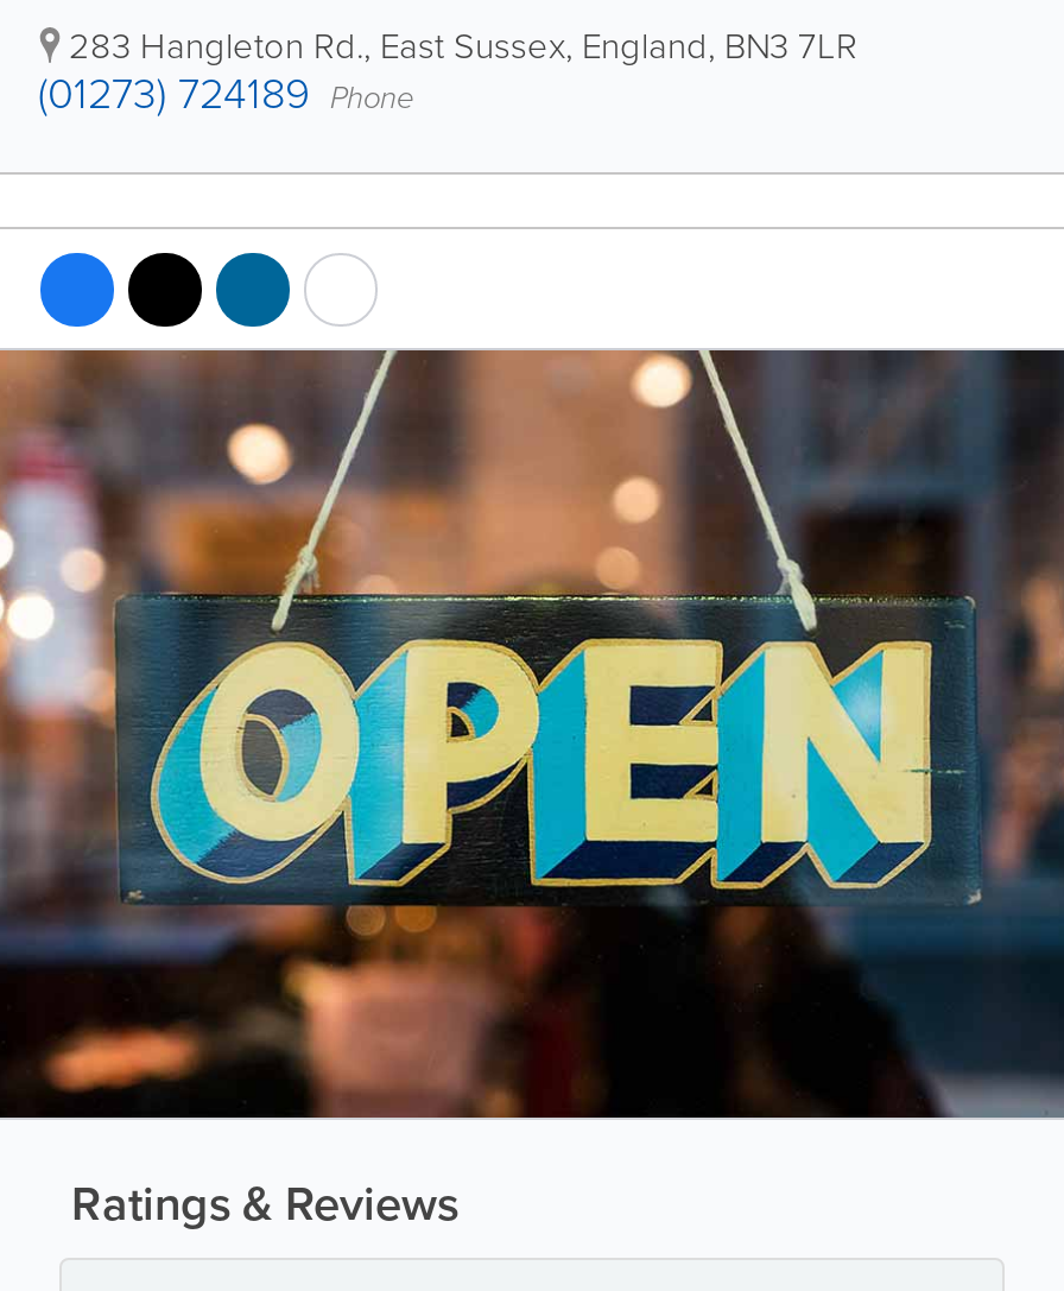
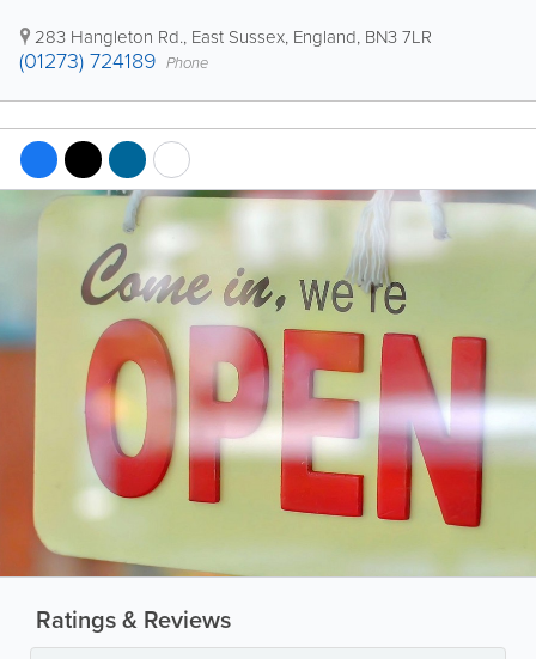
[7,348,1057,1120] [image] -> [4,189,532,578] [image]

